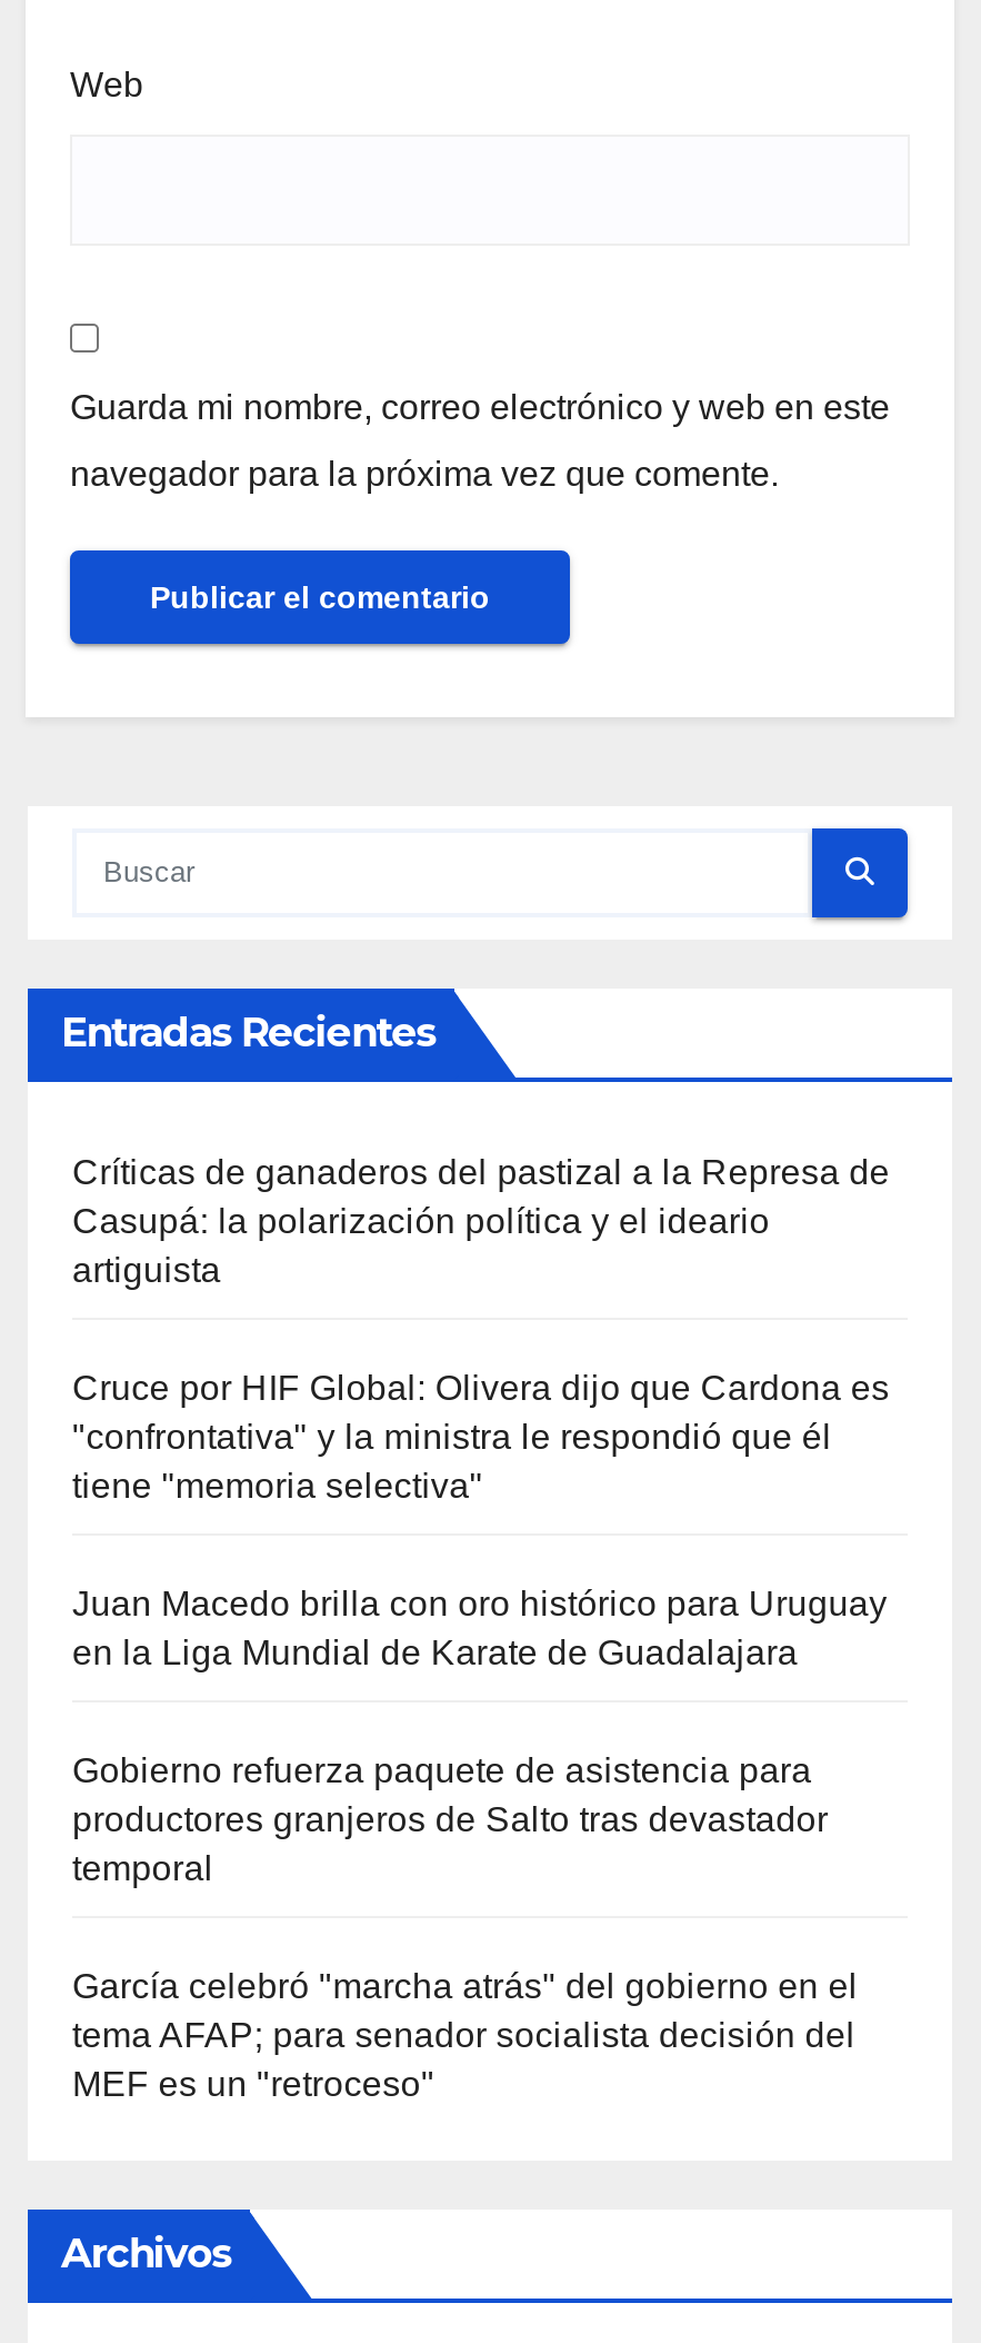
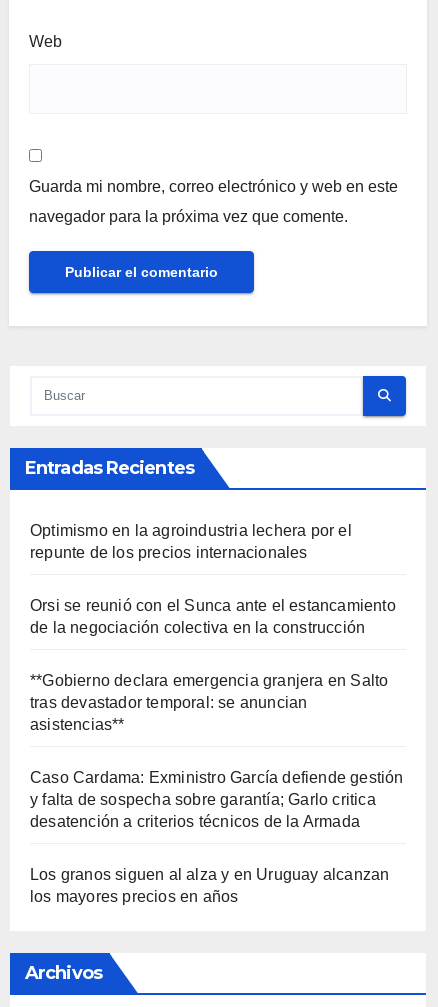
[72,1153,890,1288] Críticas de ganaderos del pastizal a la Represa de | Casupá: la polarización política y el ideario | artiguista -> [30,522,352,561] Optimismo en la agroindustria lechera por el | repunte de los precios internacionales
[72,1368,889,1504] Cruce por HIF Global: Olivera dijo que Cardona es | "confrontativa" y la ministra le respondió que él | tiene "memoria selectiva" -> [30,597,396,636] Orsi se reunió con el Sunca ante el estancamiento | de la negociación colectiva en la construcción
[72,1584,887,1671] Juan Macedo brilla con oro histórico para Uruguay | en la Liga Mundial de Karate de Guadalajara -> [30,672,388,733] **Gobierno declara emergencia granjera en Salto | tras devastador temporal: se anuncian | asistencias**
[72,1751,828,1887] Gobierno refuerza paquete de asistencia para | productores granjeros de Salto tras devastador | temporal -> [30,769,404,830] Caso Cardama: Exministro García defiende gestión | y falta de sospecha sobre garantía; Garlo critica | desatención a criterios técnicos de la Armada
[72,1967,858,2102] García celebró "marcha atrás" del gobierno en el | tema AFAP; para senador socialista decisión del | MEF es un "retroceso" -> [30,866,389,905] Los granos siguen al alza y en Uruguay alcanzan | los mayores precios en años

